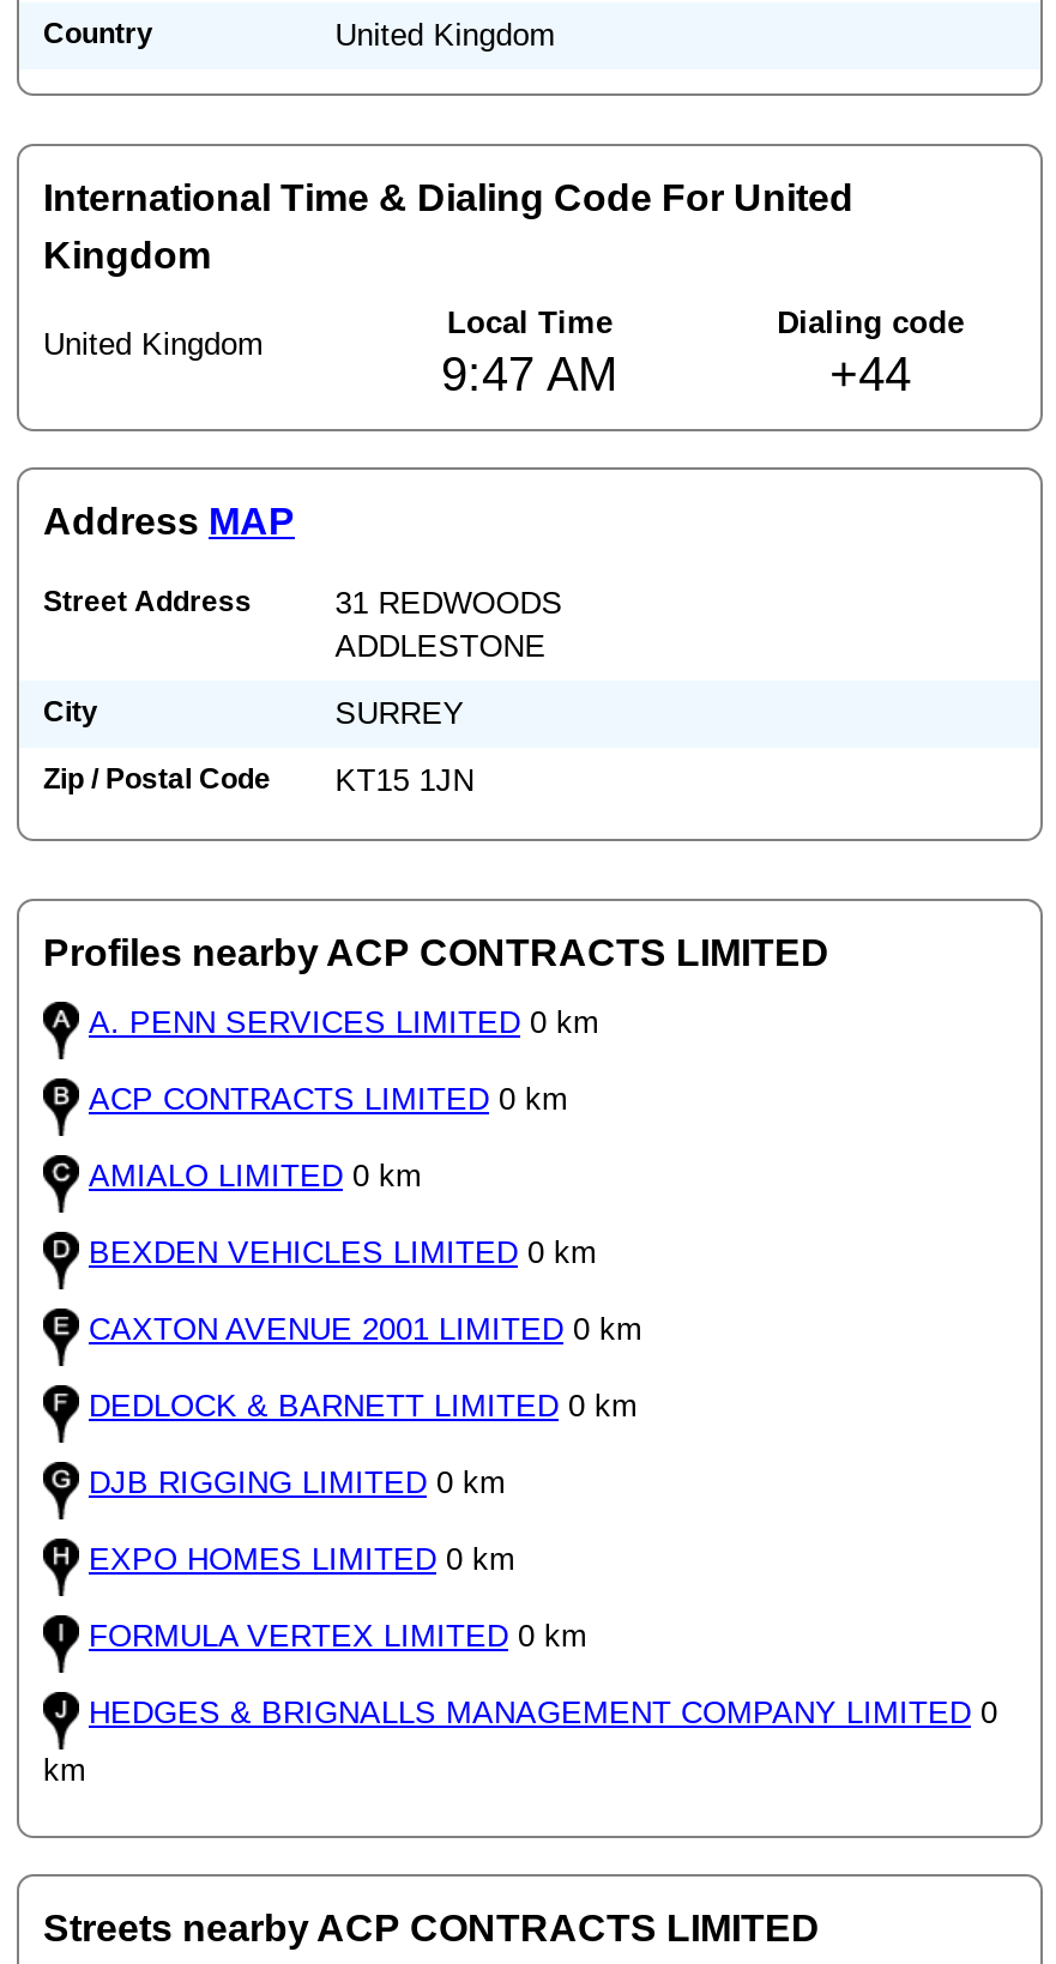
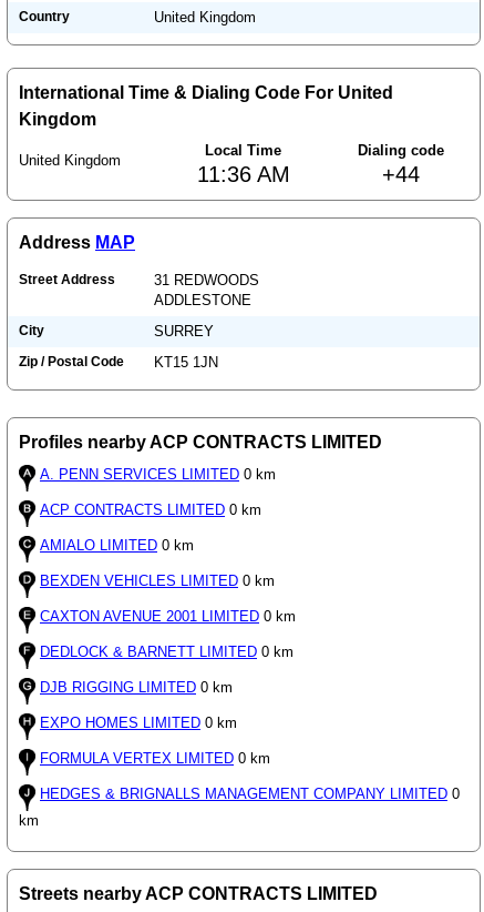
[441,348,618,400] 9:47 AM -> [197,162,290,186] 11:36 AM

